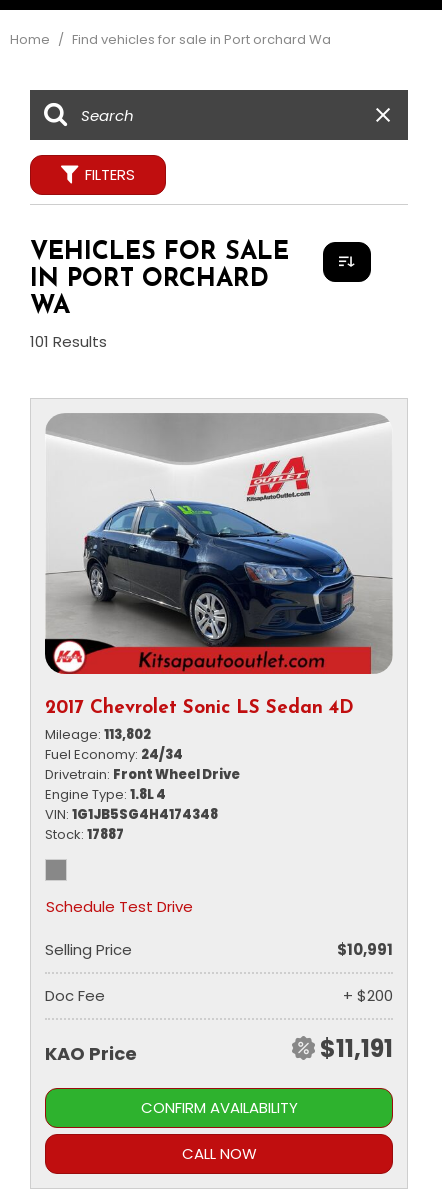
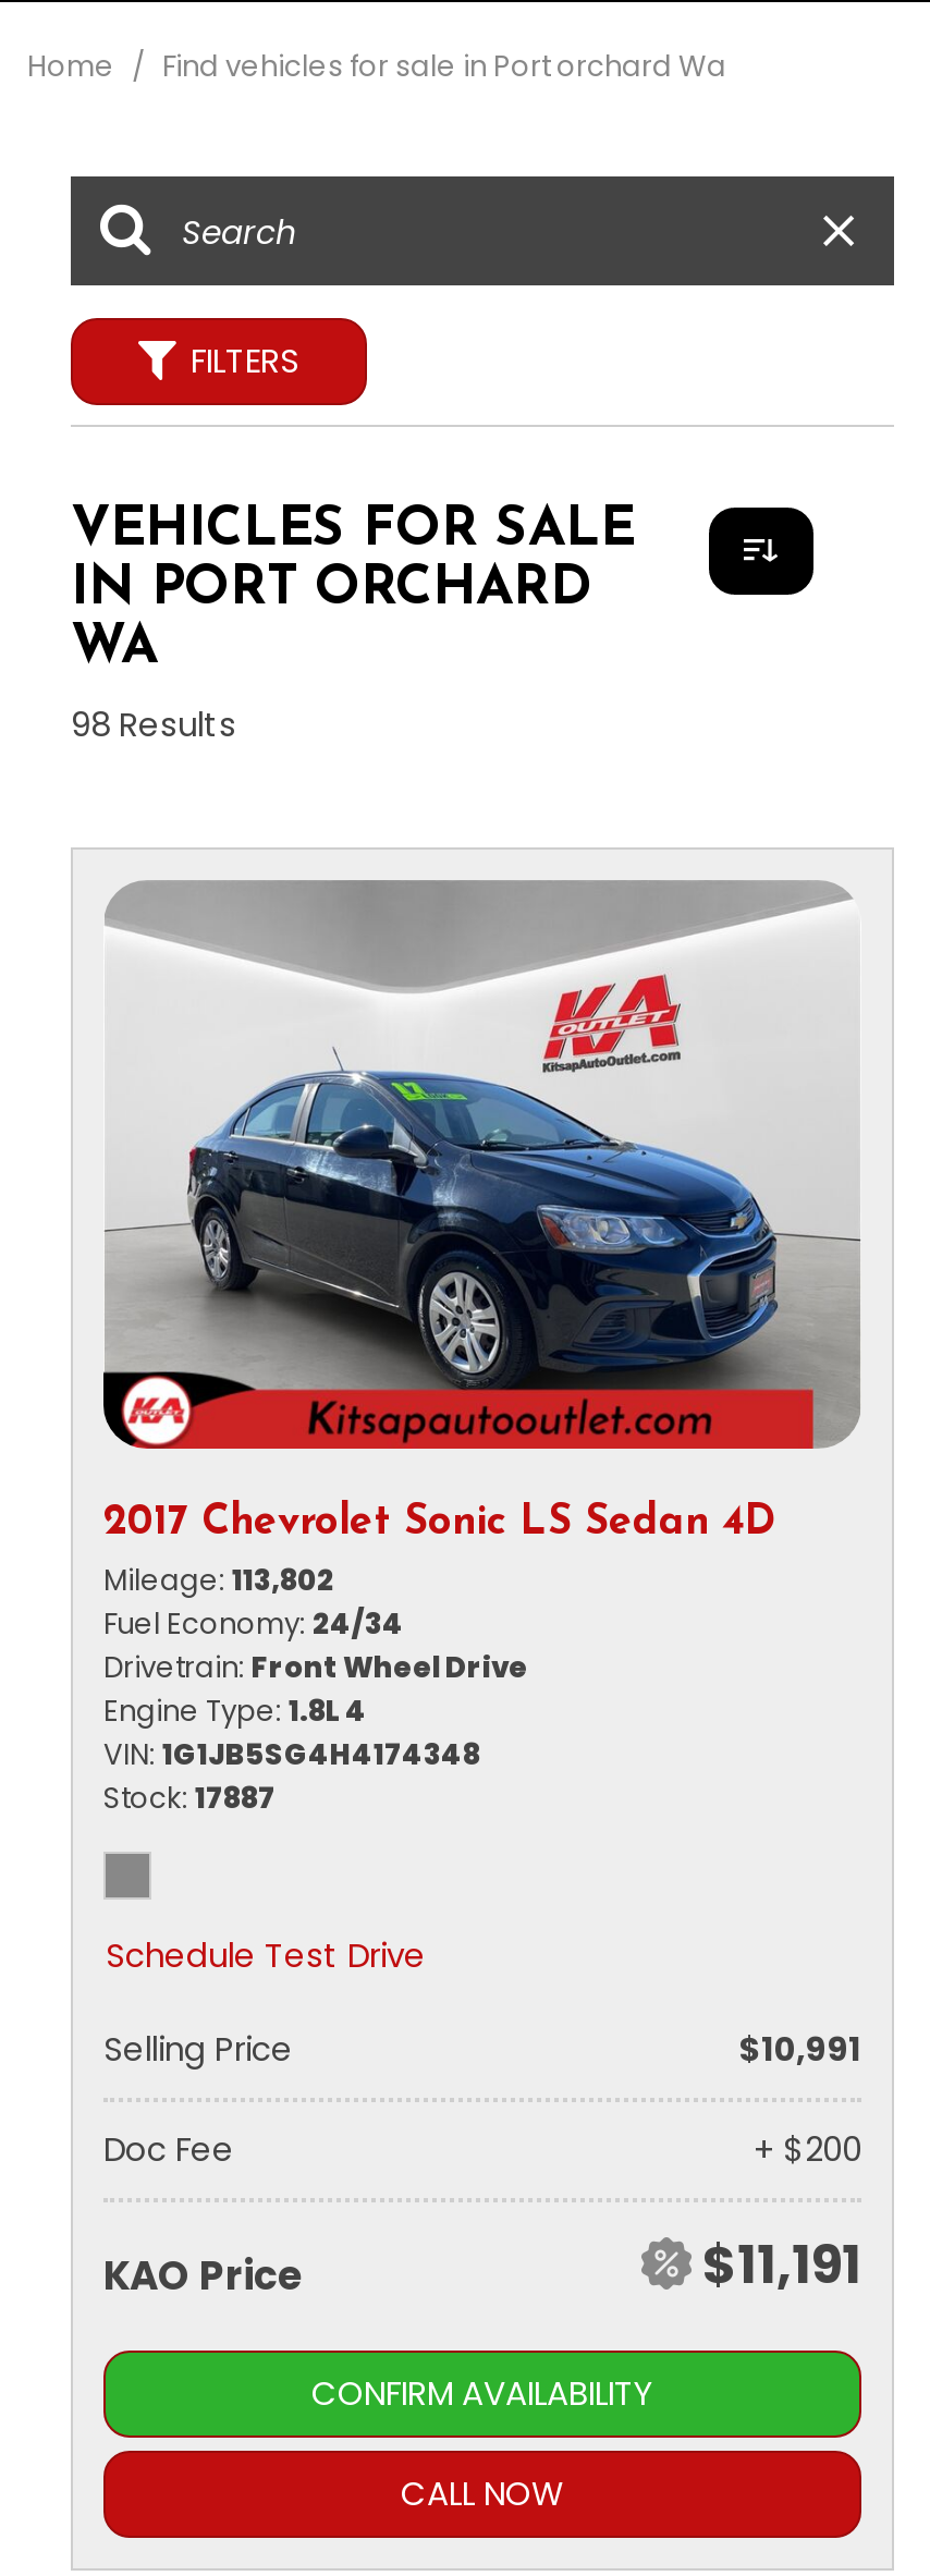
[30,331,107,352] 101 Results -> [71,701,236,747] 98 Results

